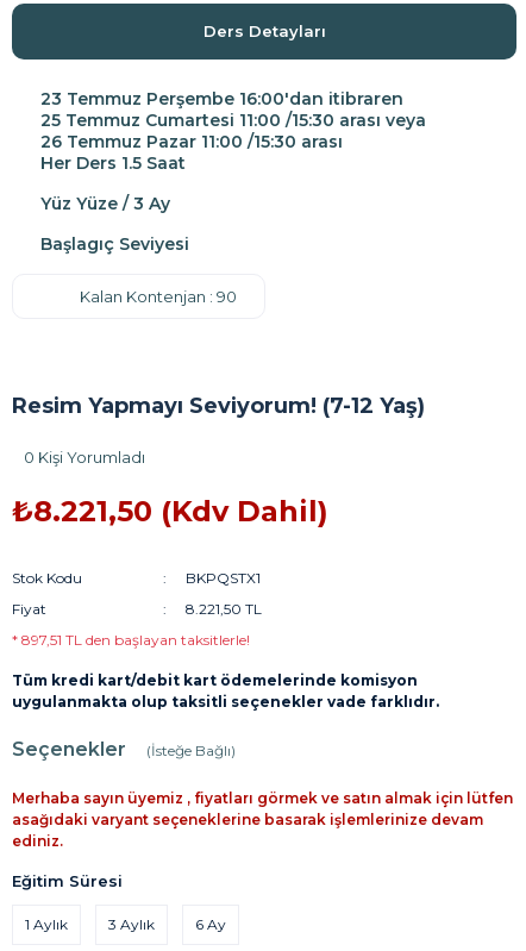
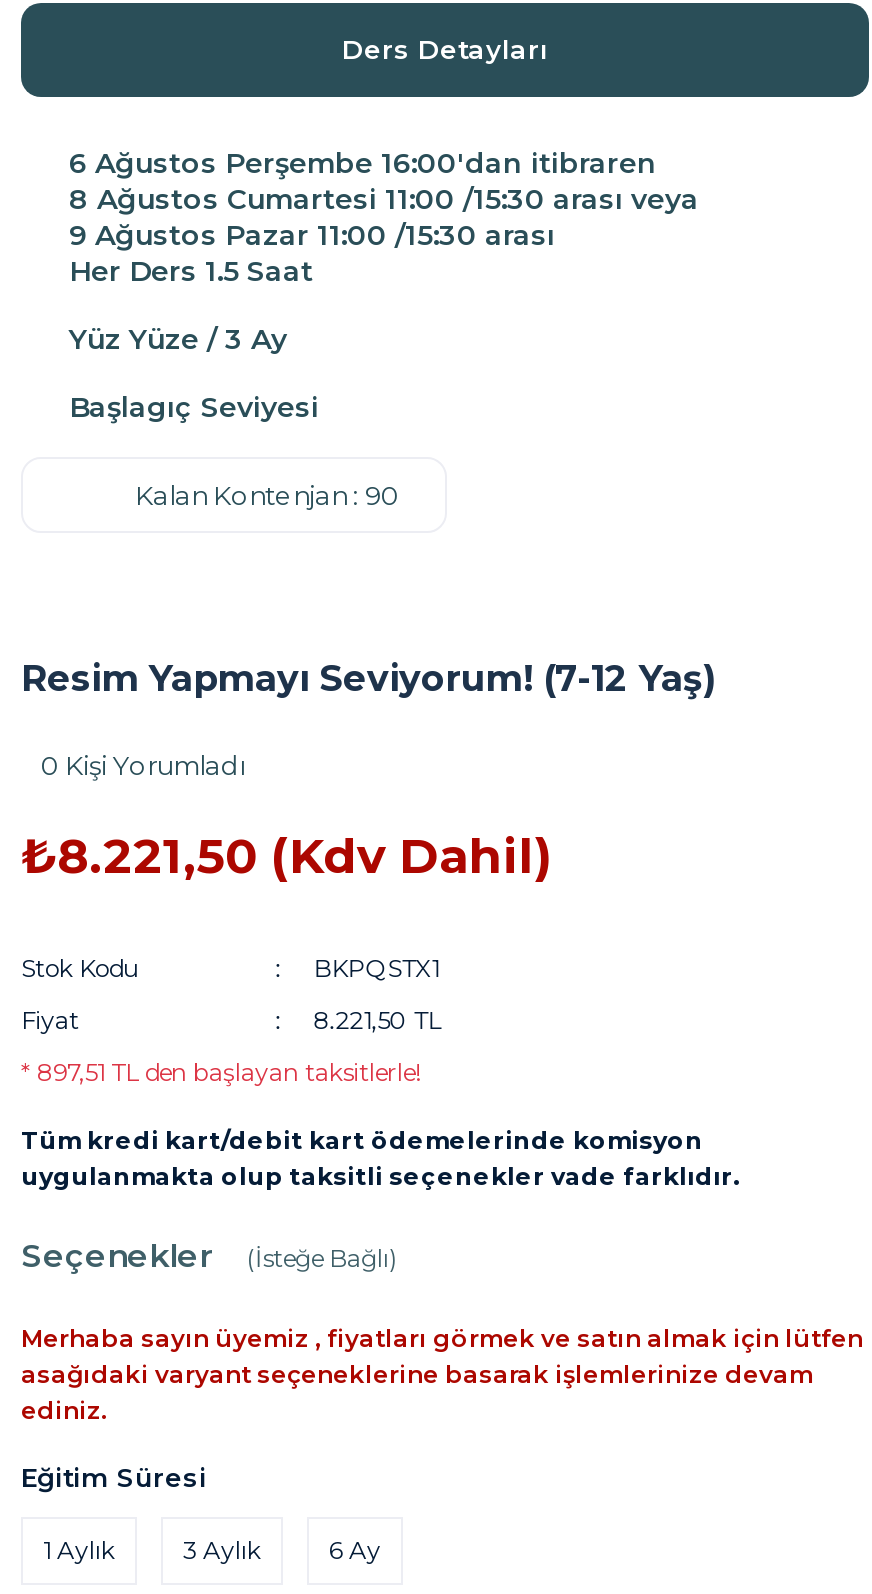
[40,88,408,110] 23 Temmuz Perşembe 16:00'dan itibraren -> [69,145,665,181] 6 Ağustos Perşembe 16:00'dan itibraren
[40,110,426,131] 25 Temmuz Cumartesi 11:00 /15:30 arası veya -> [69,181,699,217] 8 Ağustos Cumartesi 11:00 /15:30 arası veya
[40,131,347,152] 26 Temmuz Pazar 11:00 /15:30 arası -> [69,217,563,253] 9 Ağustos Pazar 11:00 /15:30 arası

